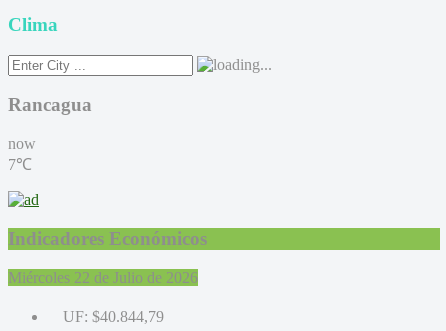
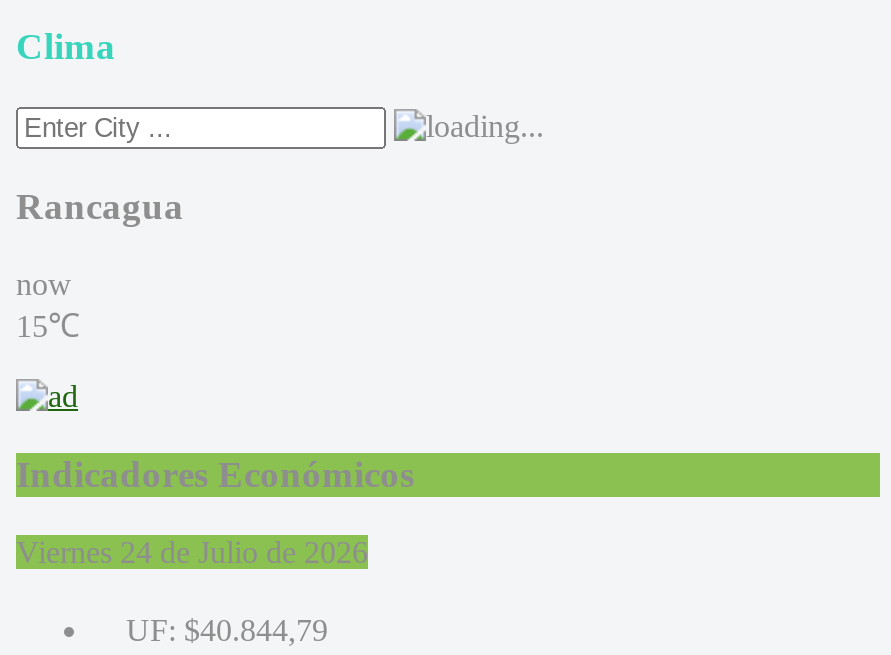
[8,156,32,173] 7℃ -> [16,309,80,343] 15℃
[8,269,198,286] Miércoles 22 de Julio de 2026 -> [16,534,368,568] Viernes 24 de Julio de 2026

